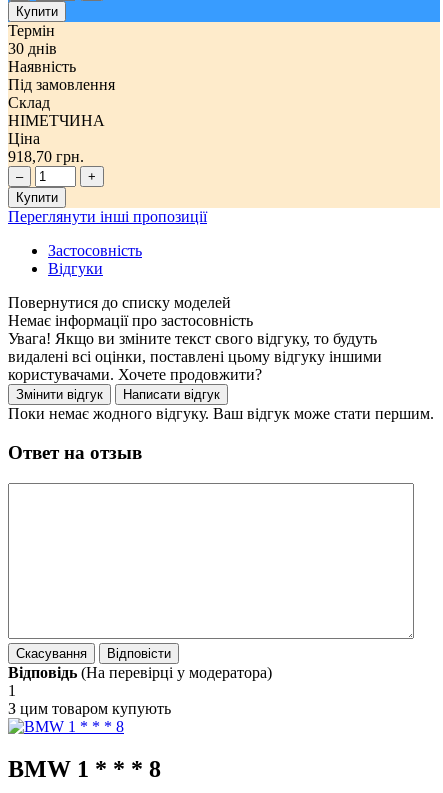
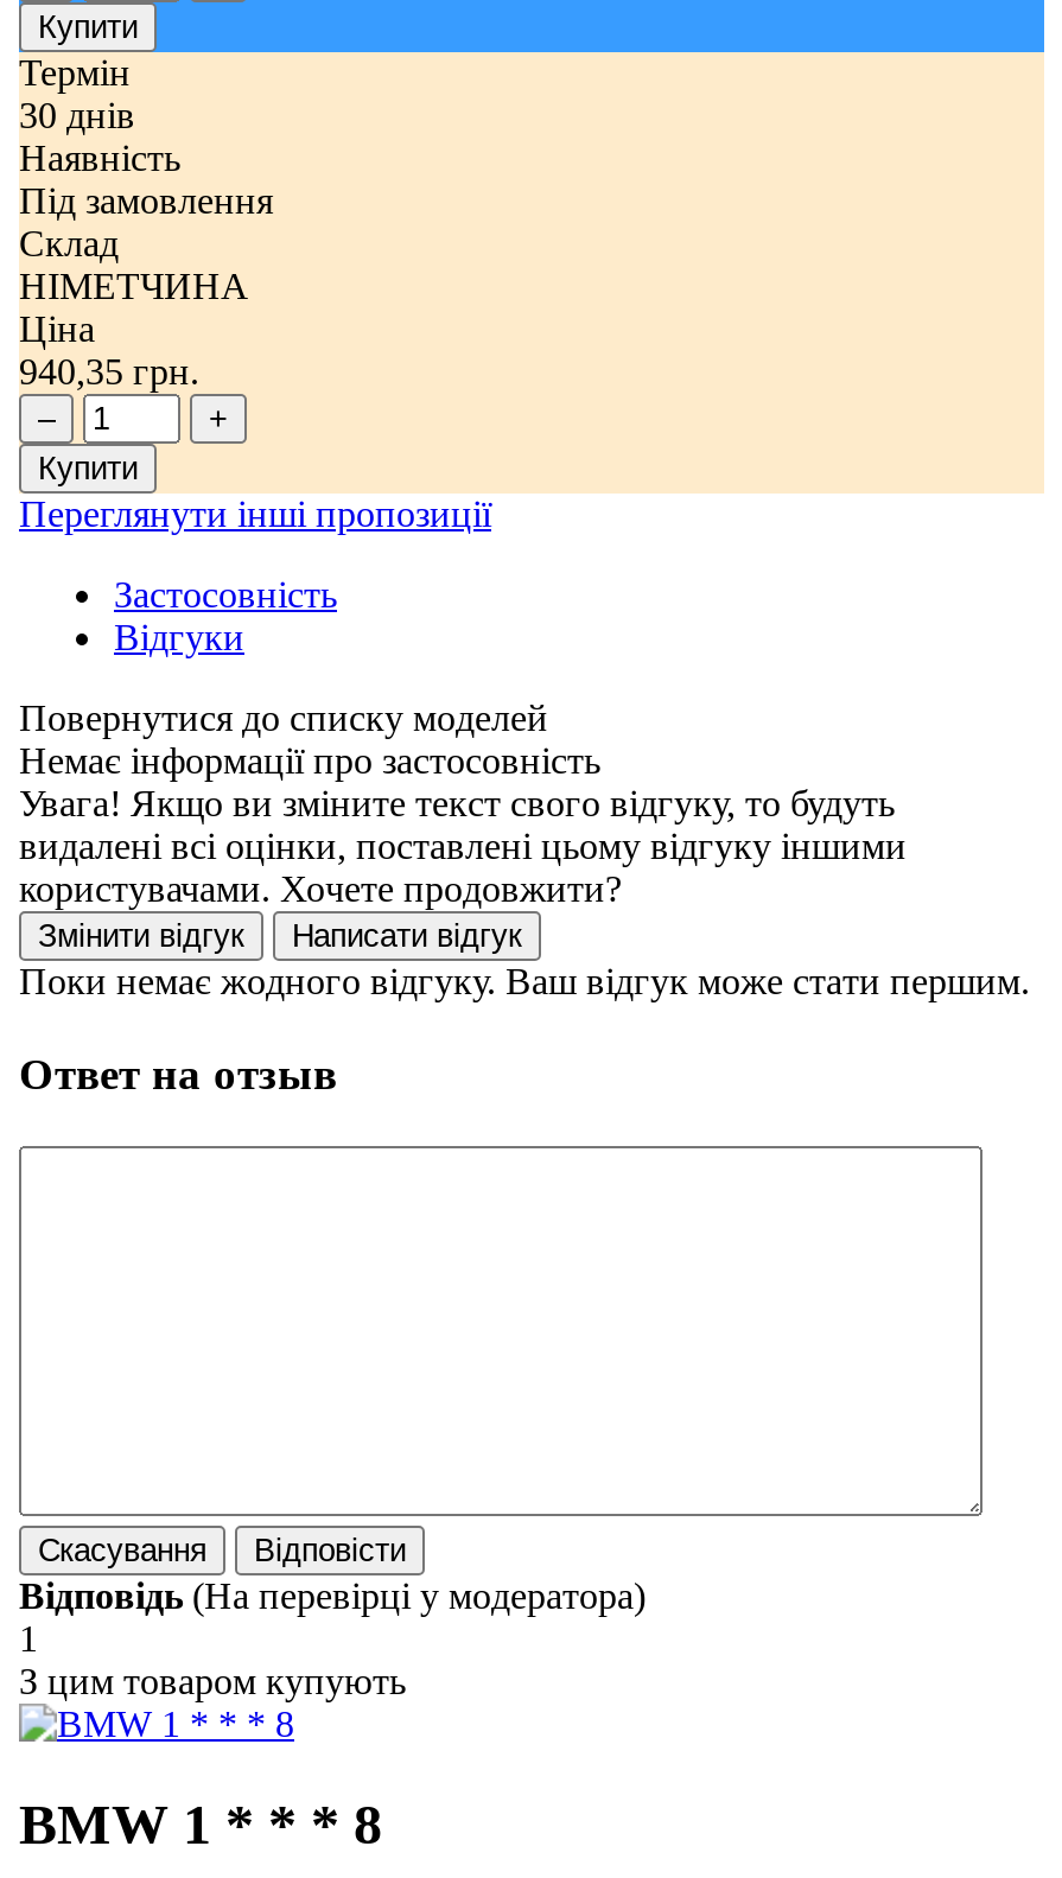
[8,148,84,165] 918,70 грн. -> [19,352,199,392] 940,35 грн.

